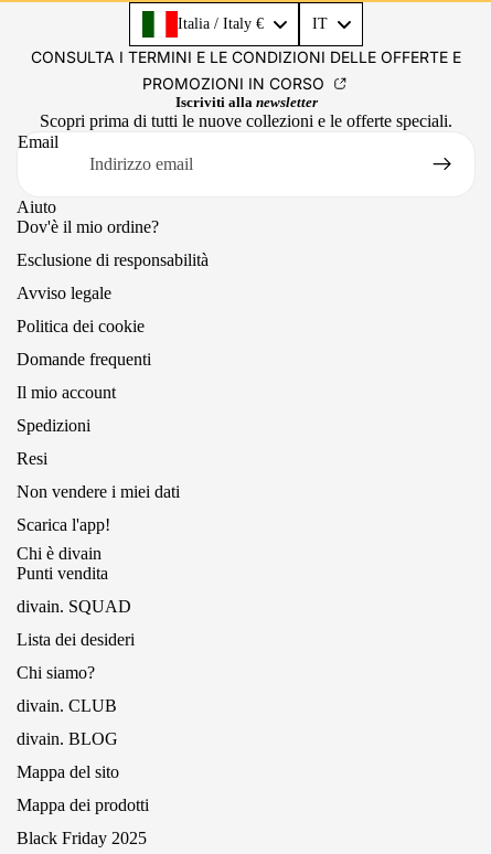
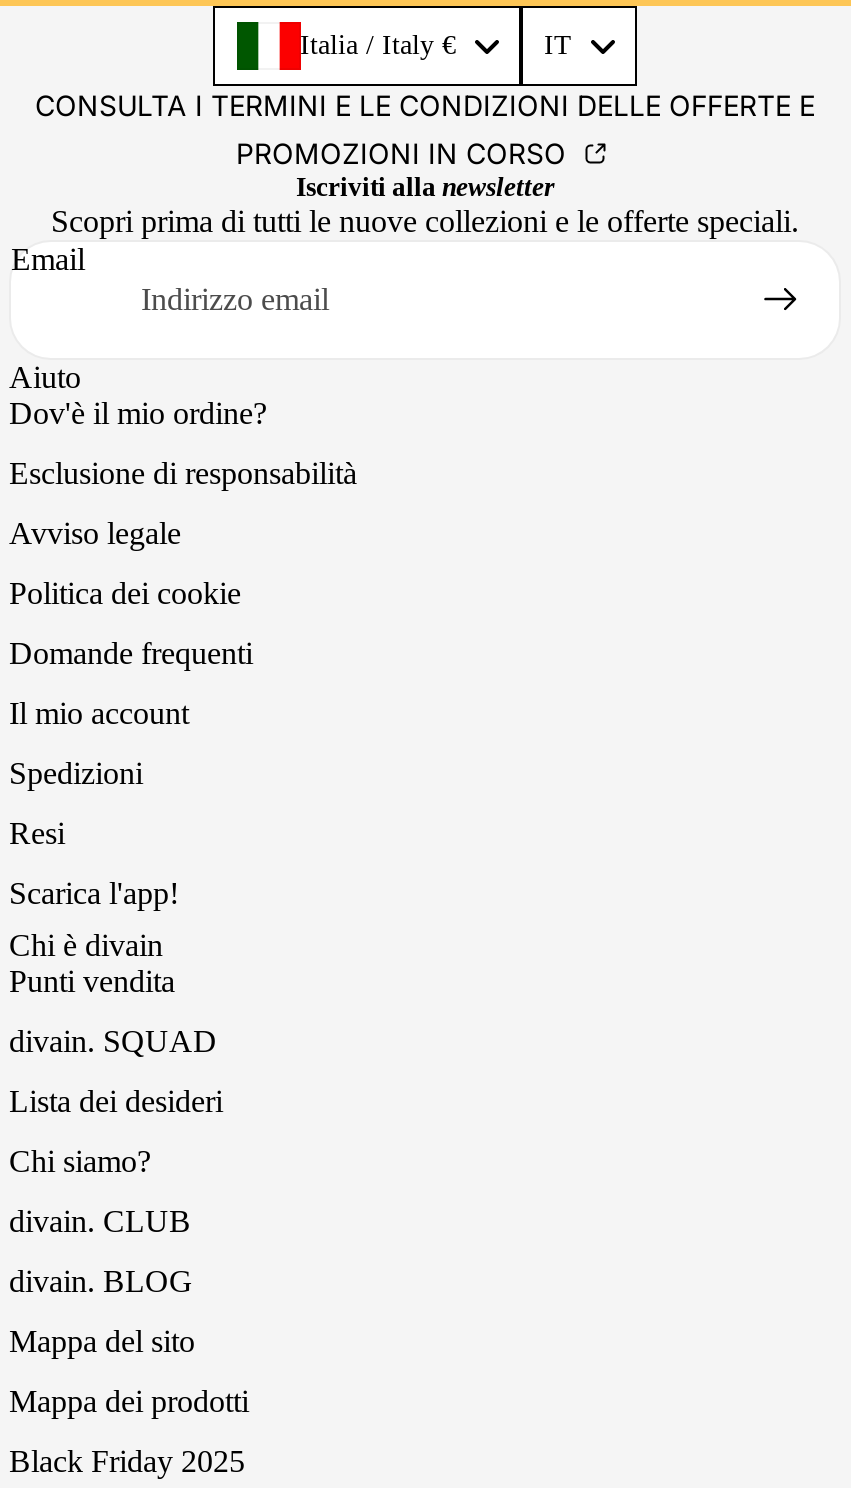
[17,483,180,501] Non vendere i miei dati -> none

